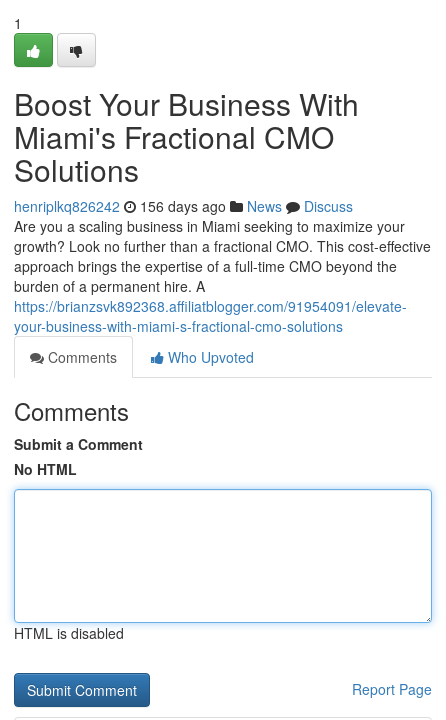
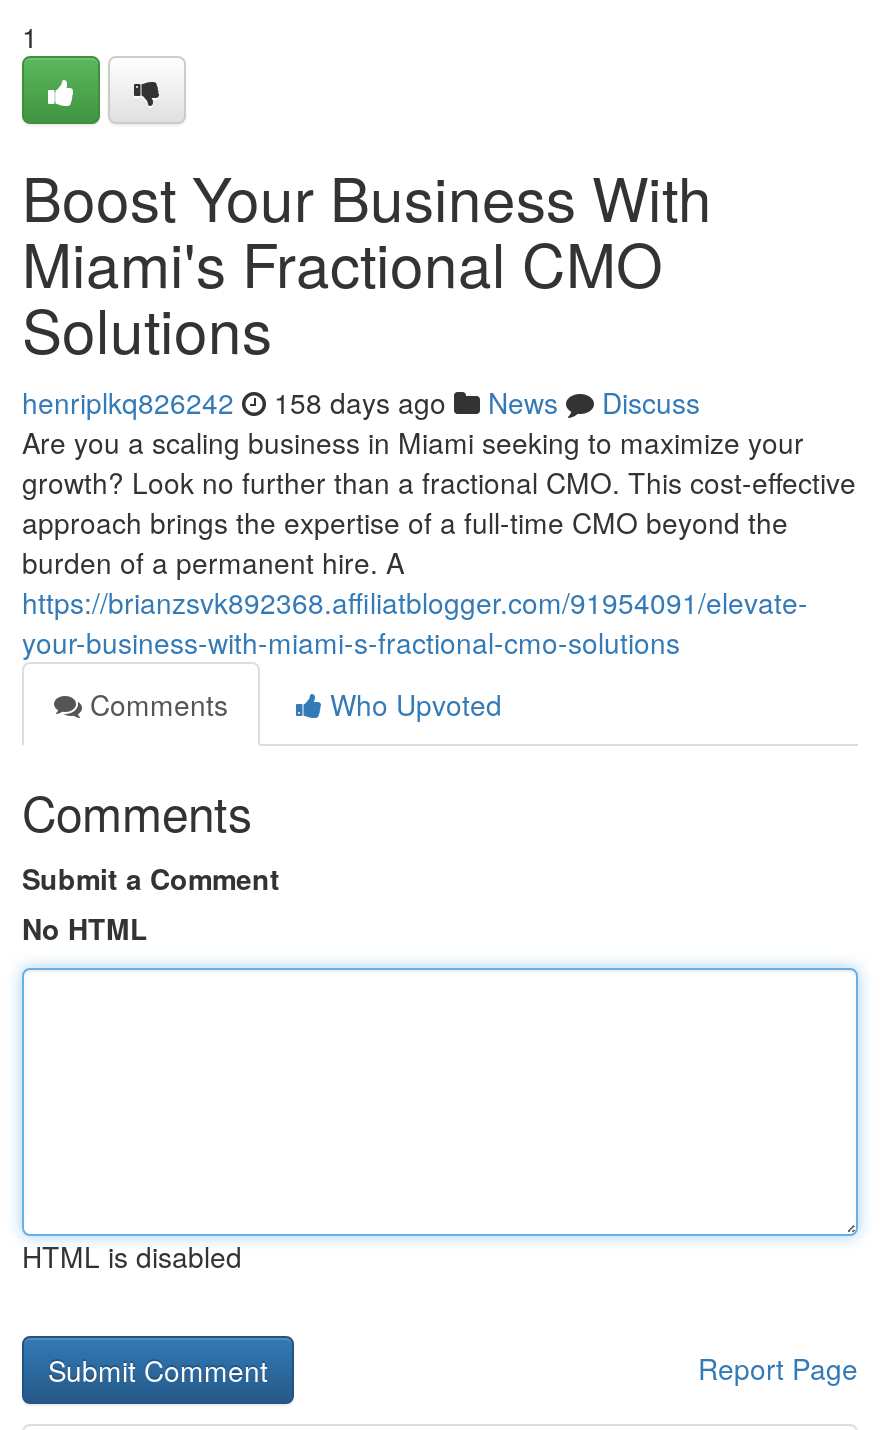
[14,196,353,216] henriplkq826242 156 days ago News Discuss -> [22,382,700,422] henriplkq826242 158 days ago News Discuss

